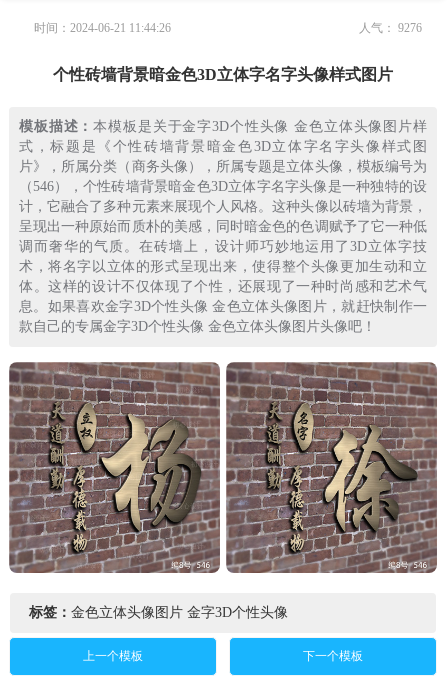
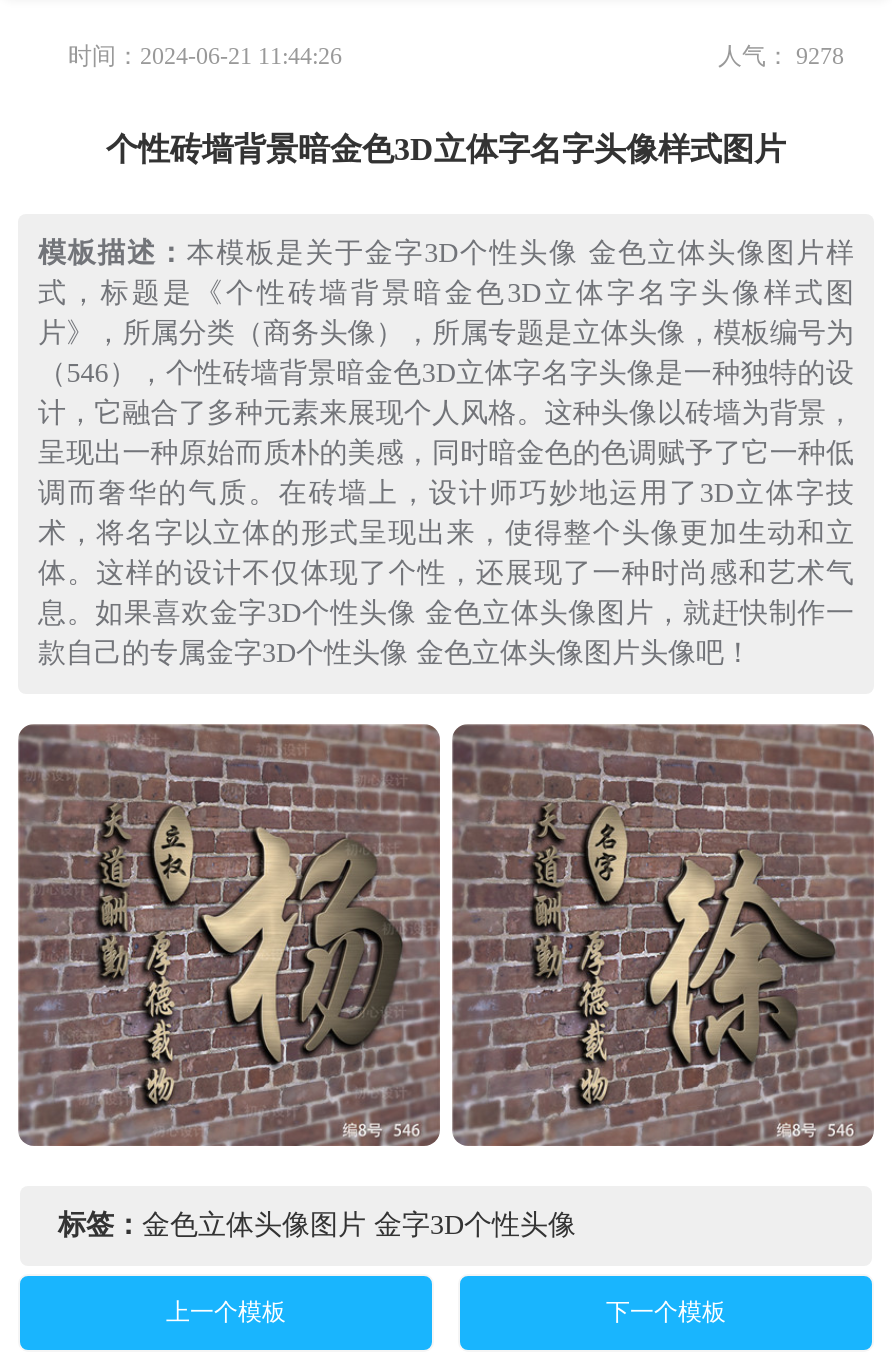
[359,21,422,35] 人气：9276 -> [718,42,844,70] 人气：9278

